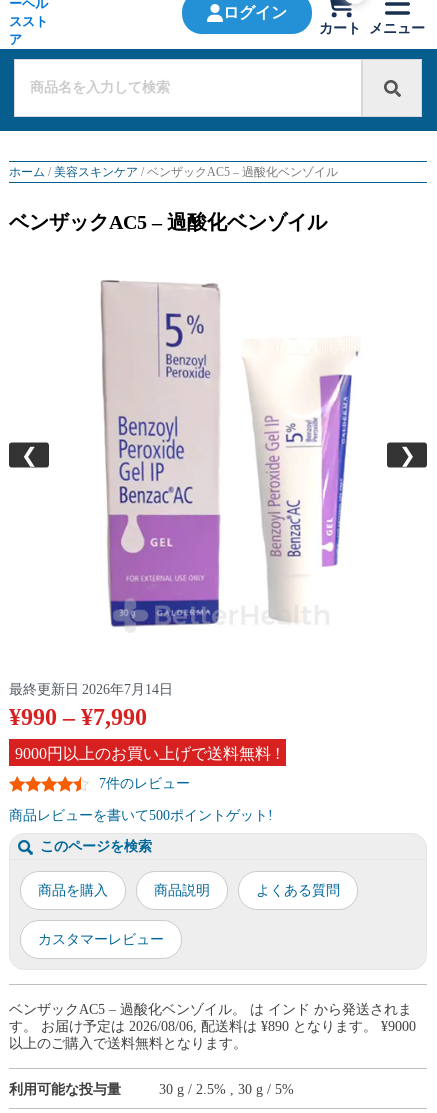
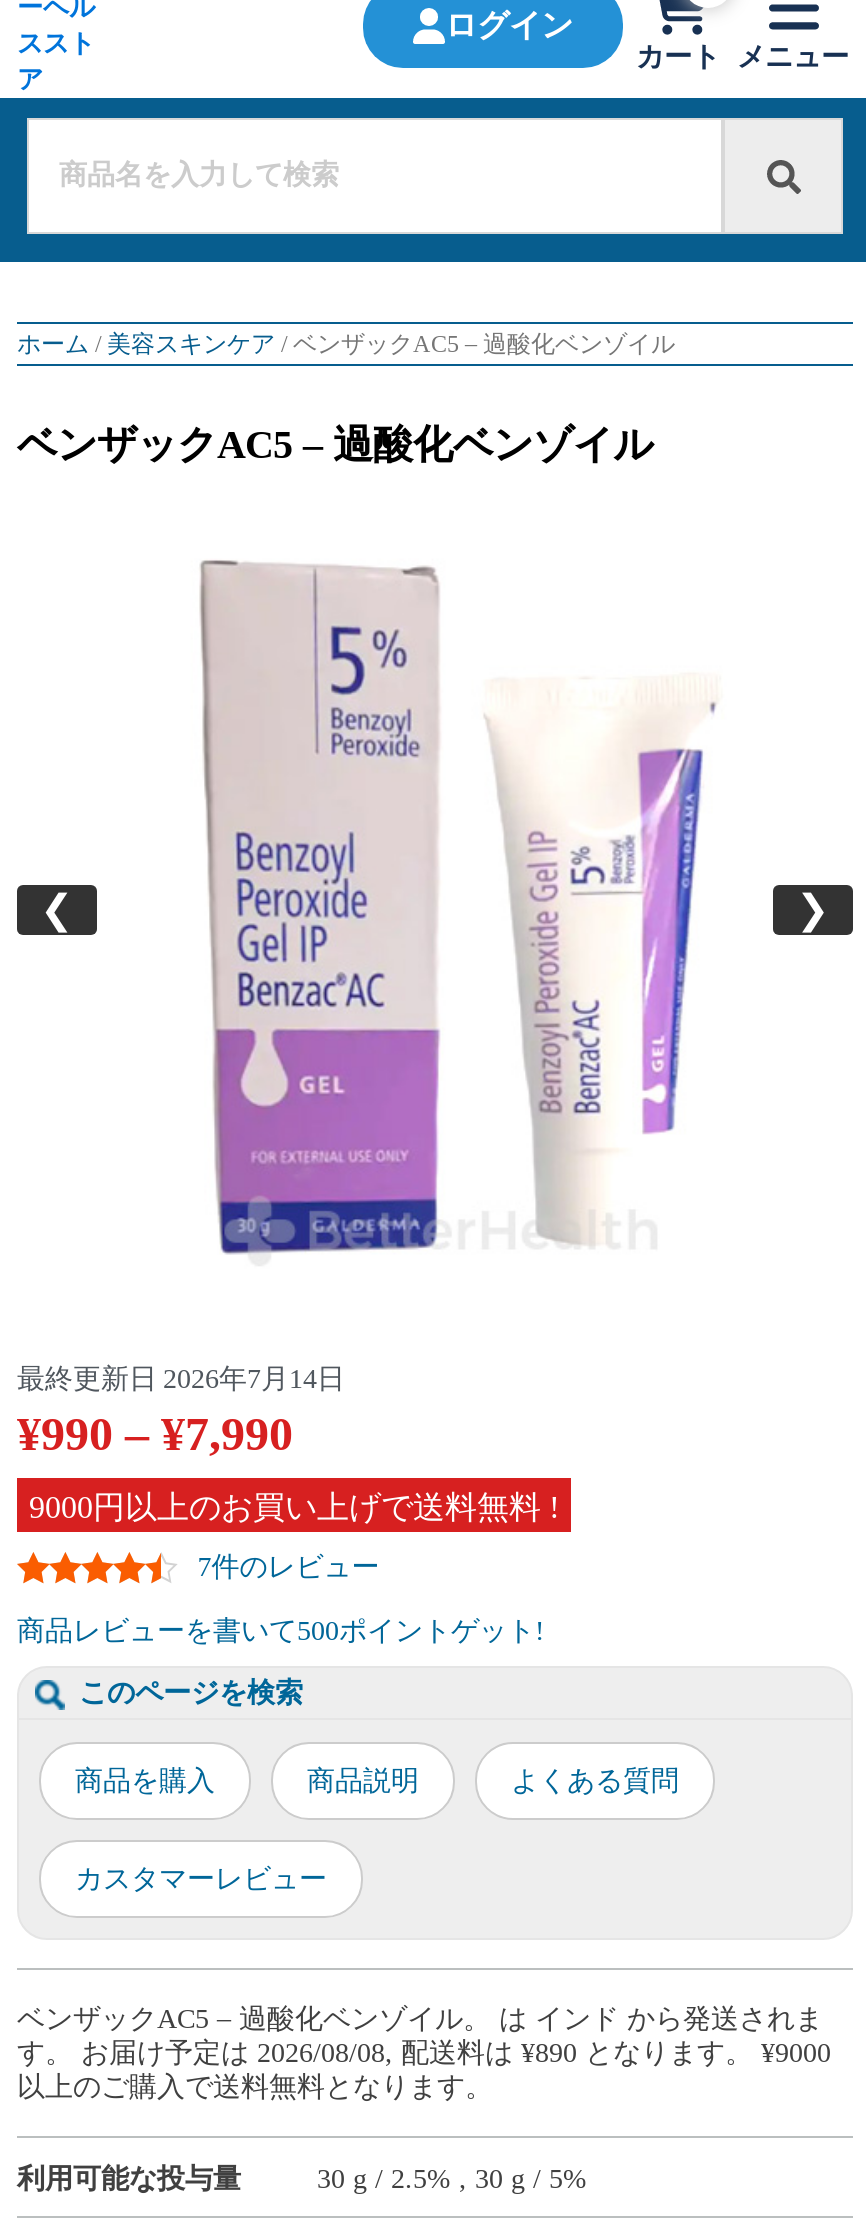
[9,1019,416,1034] す。 お届け予定は 2026/08/06, 配送料は ¥890 となります。 ¥9000 -> [17,2037,831,2067] す。 お届け予定は 2026/08/08, 配送料は ¥890 となります。 ¥9000

